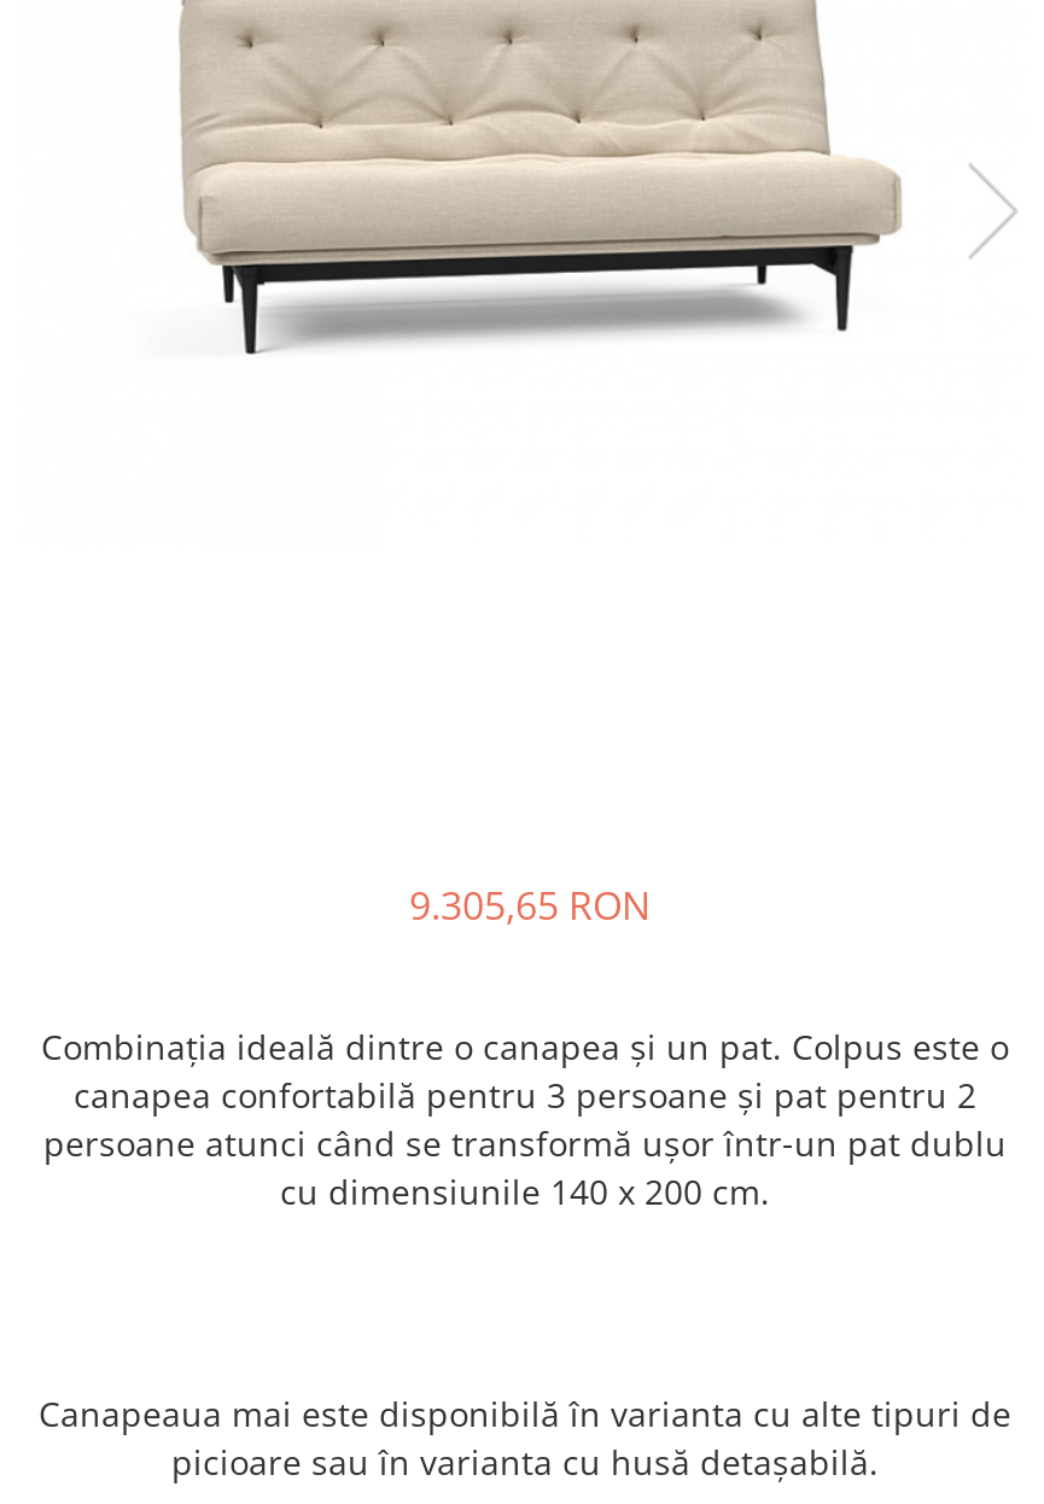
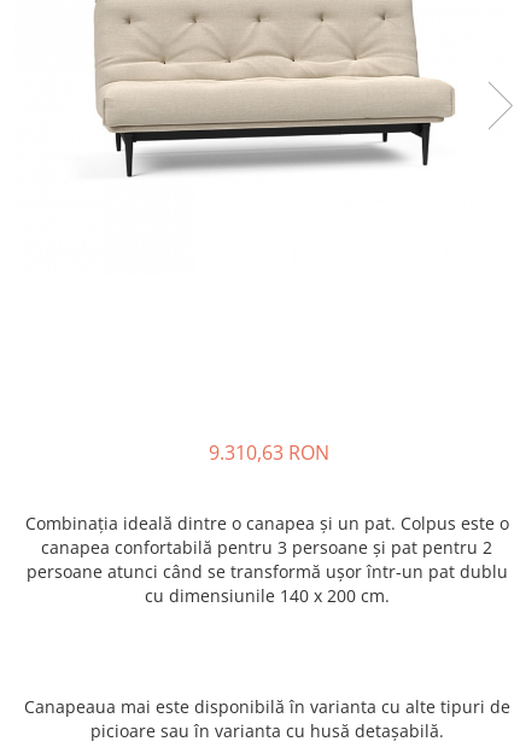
[409,879,651,932] 9.305,65 RON -> [209,439,329,466] 9.310,63 RON

